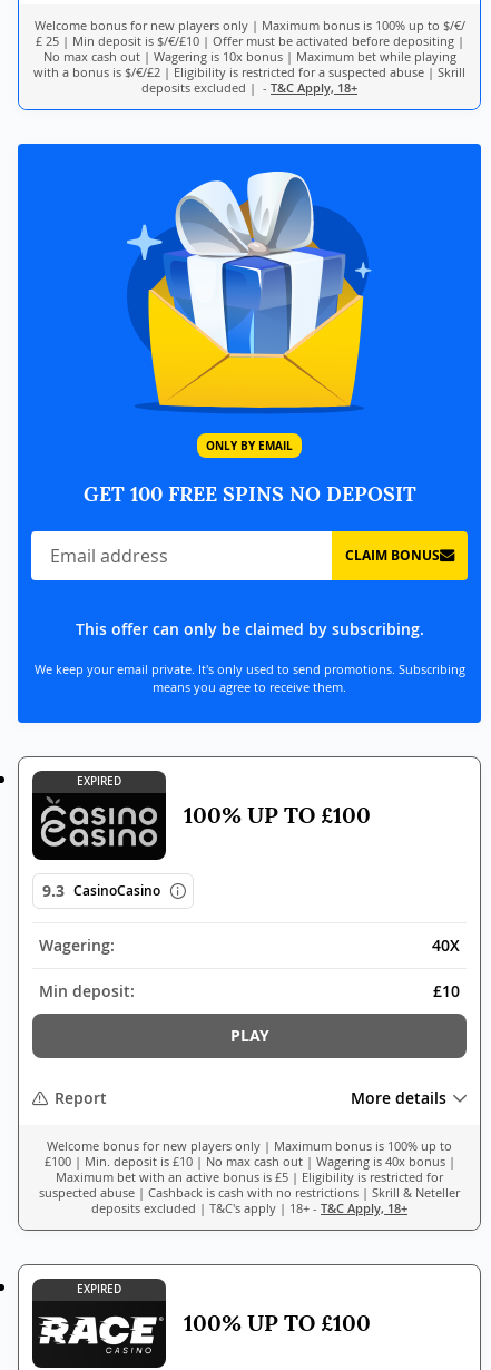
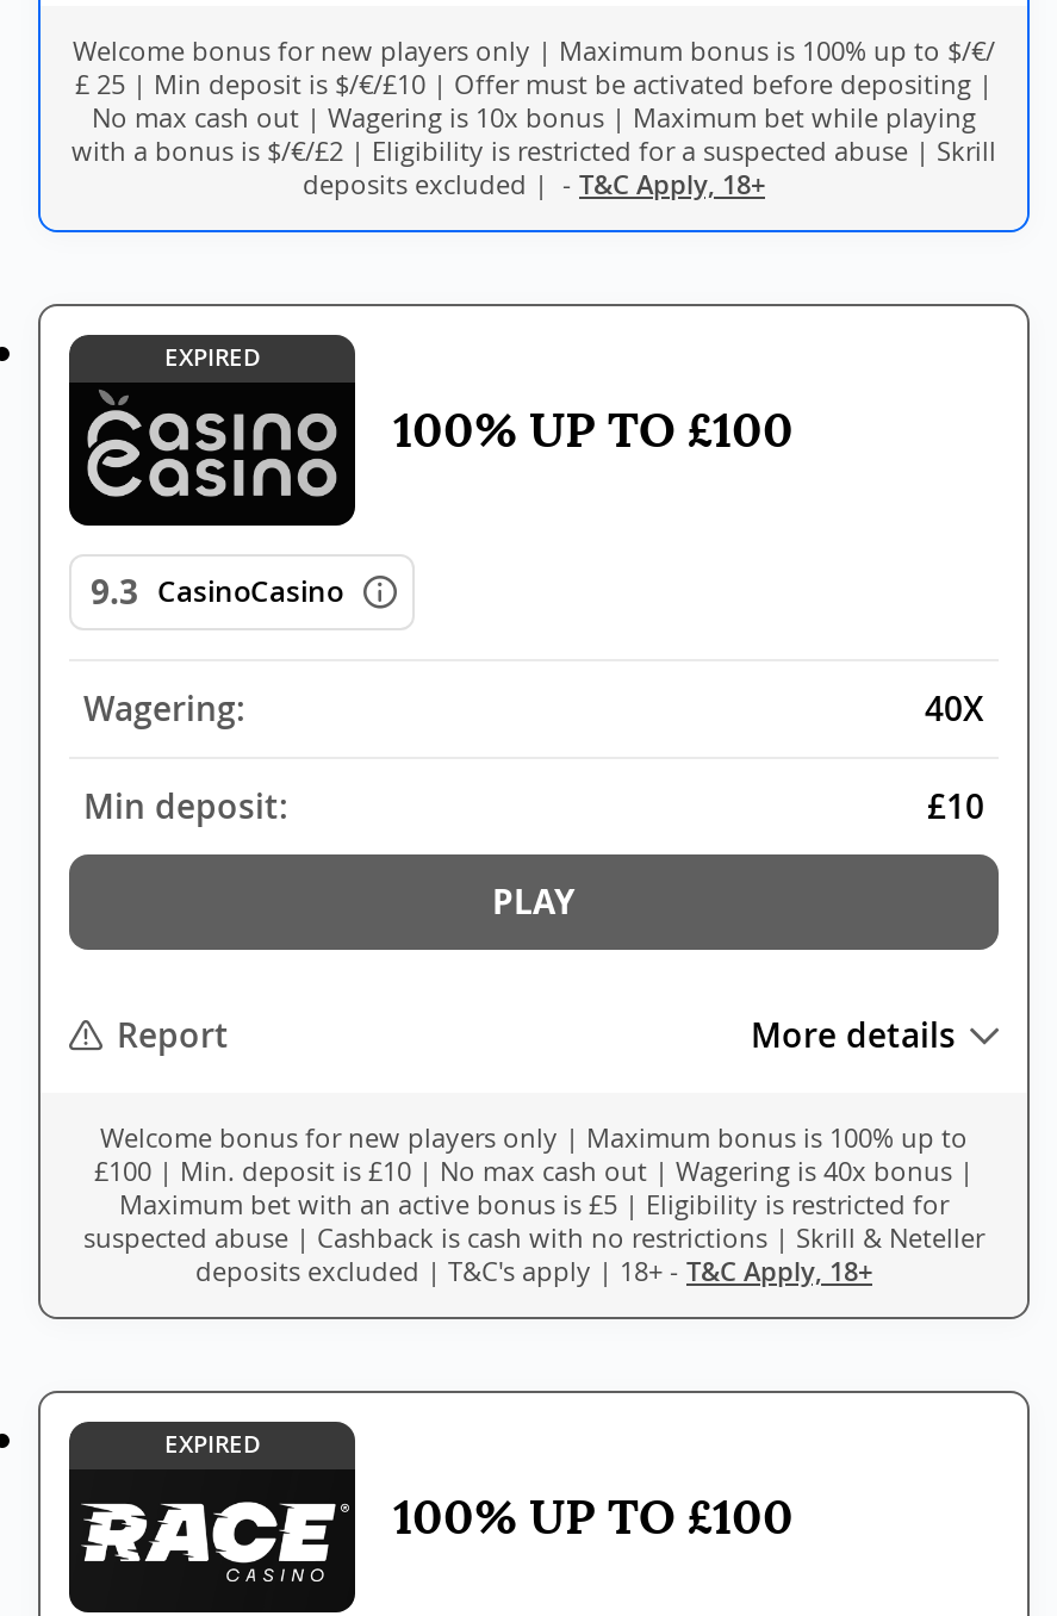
[18,143,481,653] [image] | ONLY BY EMAIL | GET 100 FREE SPINS NO DEPOSIT | CLAIM BONUS -> none
[34,618,465,695] This offer can only be claimed by subscribing. | We keep your email private. It's only used to send promotions. Subscribing | means you agree to receive them. -> none

